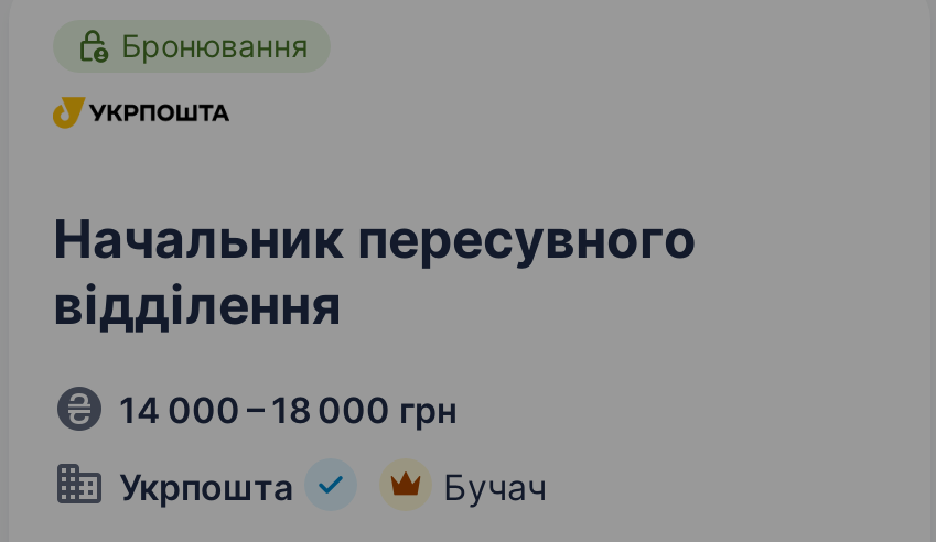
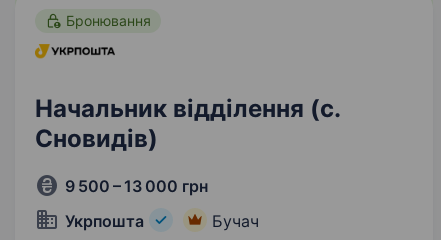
[53,207,697,337] Начальник пересувного | відділення -> [35,94,340,153] Начальник відділення (с. | Сновидів)
[119,388,456,432] 14 000 – 18 000 грн -> [65,176,208,196] 9 500 – 13 000 грн

